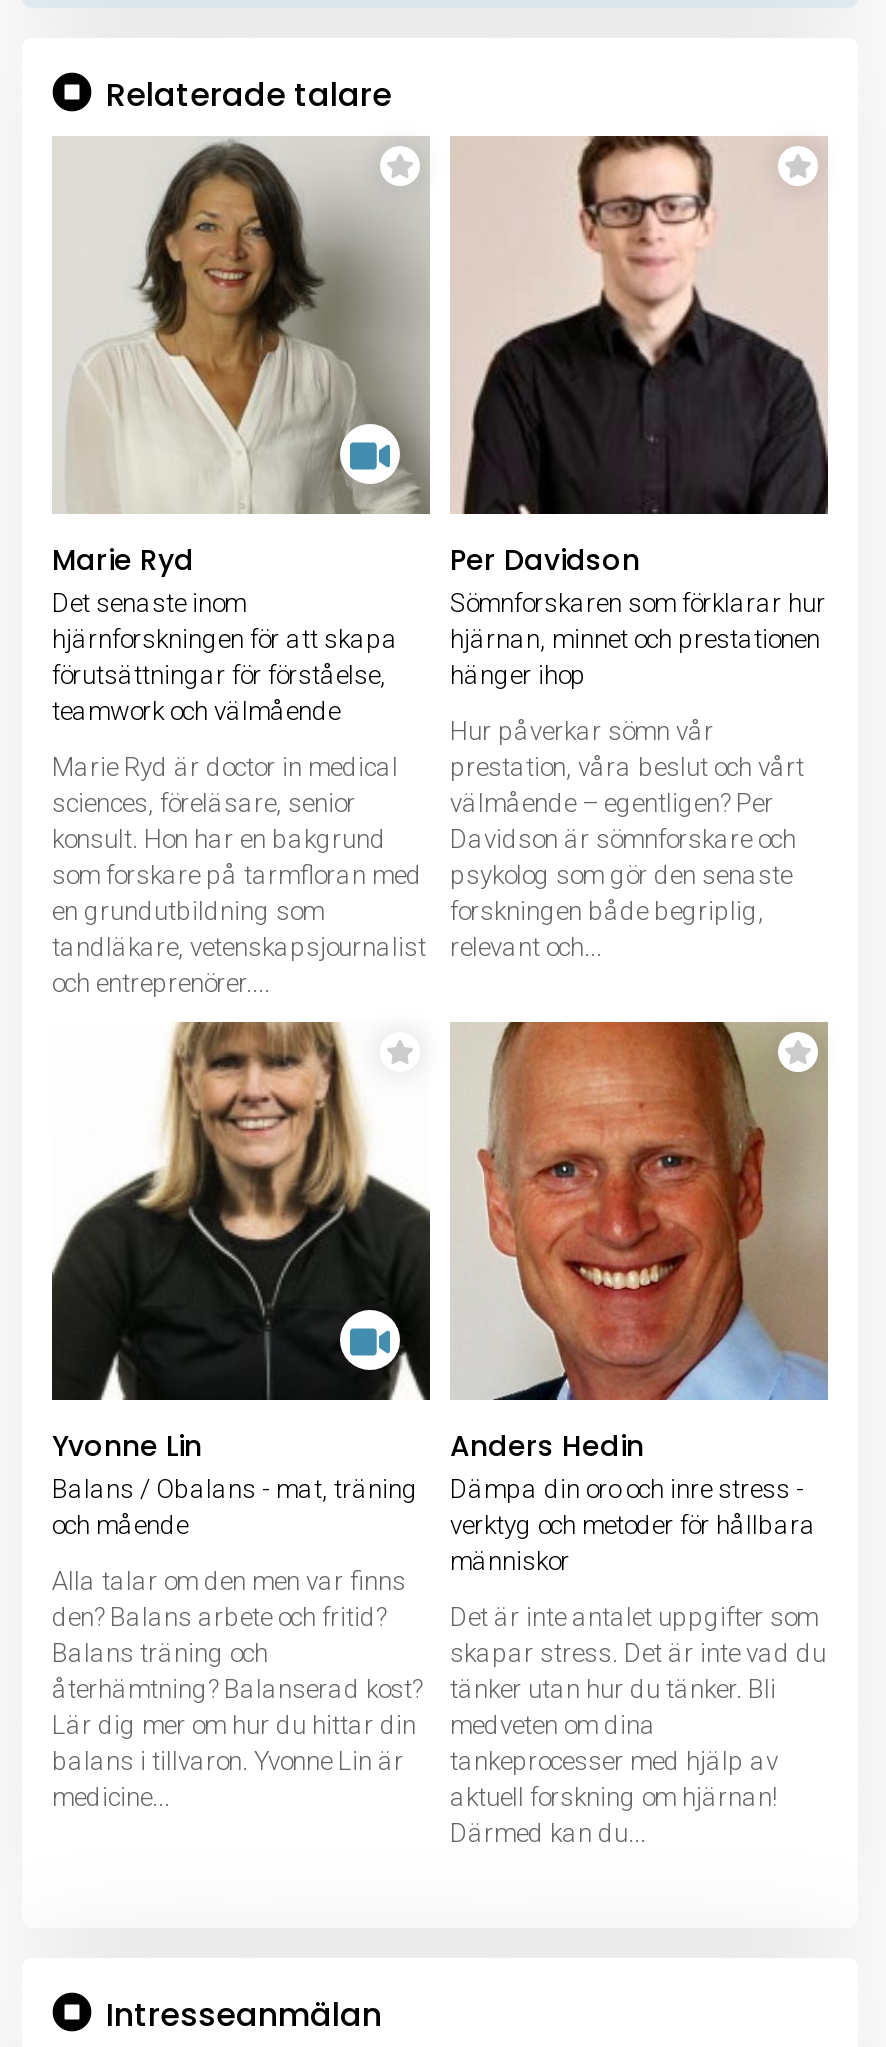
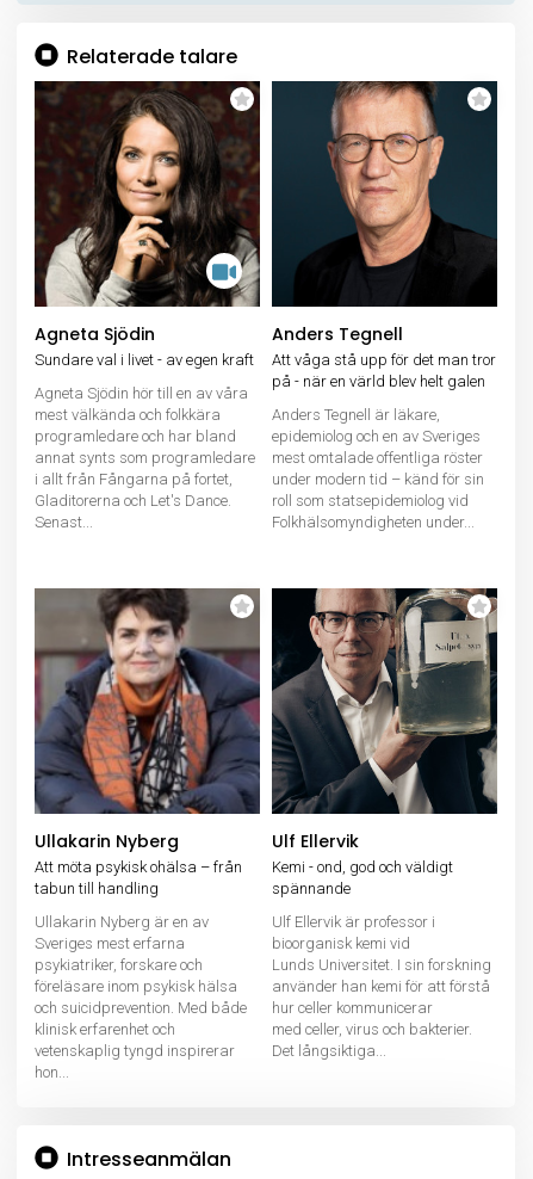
[52,136,430,726] [image] | Marie Ryd | Det senaste inom | hjärnforskningen för att skapa | förutsättningar för förståelse, | teamwork och välmående -> [33,80,261,369] [image] | Agneta Sjödin | Sundare val i livet - av egen kraft
[450,134,830,690] [image] | Per Davidson | Sömnforskaren som förklarar hur | hjärnan, minnet och prestationen | hänger ihop -> [271,80,498,390] [image] | Anders Tegnell | Att våga stå upp för det man tror | på - när en värld blev helt galen
[450,716,804,962] Hur påverkar sömn vår | prestation, våra beslut och vårt | välmående – egentligen? Per | Davidson är sömnforskare och | psykolog som gör den senaste | forskningen både begriplig, | relevant och... -> [272,406,484,531] Anders Tegnell är läkare, | epidemiolog och en av Sveriges | mest omtalade offentliga röster | under modern tid – känd för sin | roll som statsepidemiolog vid | Folkhälsomyndigheten under...
[52,752,426,998] Marie Ryd är doctor in medical | sciences, föreläsare, senior | konsult. Hon har en bakgrund | som forskare på tarmfloran med | en grundutbildning som | tandläkare, vetenskapsjournalist | och entreprenörer.... -> [35,384,255,531] Agneta Sjödin hör till en av våra | mest välkända och folkkära | programledare och har bland | annat synts som programledare | i allt från Fångarna på fortet, | Gladitorerna och Let's Dance. | Senast...
[52,1020,430,1540] [image] | Yvonne Lin | Balans / Obalans - mat, träning | och mående -> [33,587,261,897] [image] | Ullakarin Nyberg | Att möta psykisk ohälsa – från | tabun till handling
[450,1020,828,1576] [image] | Anders Hedin | Dämpa din oro och inre stress - | verktyg och metoder för hållbara | människor -> [271,587,498,897] [image] | Ulf Ellervik | Kemi - ond, god och väldigt | spännande
[52,1566,422,1812] Alla talar om den men var finns | den? Balans arbete och fritid? | Balans träning och | återhämtning? Balanserad kost? | Lär dig mer om hur du hittar din | balans i tillvaron. Yvonne Lin är | medicine... -> [35,913,247,1081] Ullakarin Nyberg är en av | Sveriges mest erfarna | psykiatriker, forskare och | föreläsare inom psykisk hälsa | och suicidprevention. Med både | klinisk erfarenhet och | vetenskaplig tyngd inspirerar | hon...
[450,1602,826,1848] Det är inte antalet uppgifter som | skapar stress. Det är inte vad du | tänker utan hur du tänker. Bli | medveten om dina | tankeprocesser med hjälp av | aktuell forskning om hjärnan! | Därmed kan du... -> [272,913,491,1060] Ulf Ellervik är professor i | bioorganisk kemi vid | Lunds Universitet. I sin forskning | använder han kemi för att förstå | hur celler kommunicerar | med celler, virus och bakterier. | Det långsiktiga...

